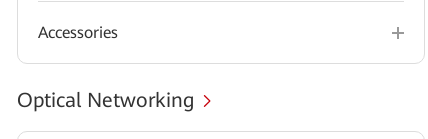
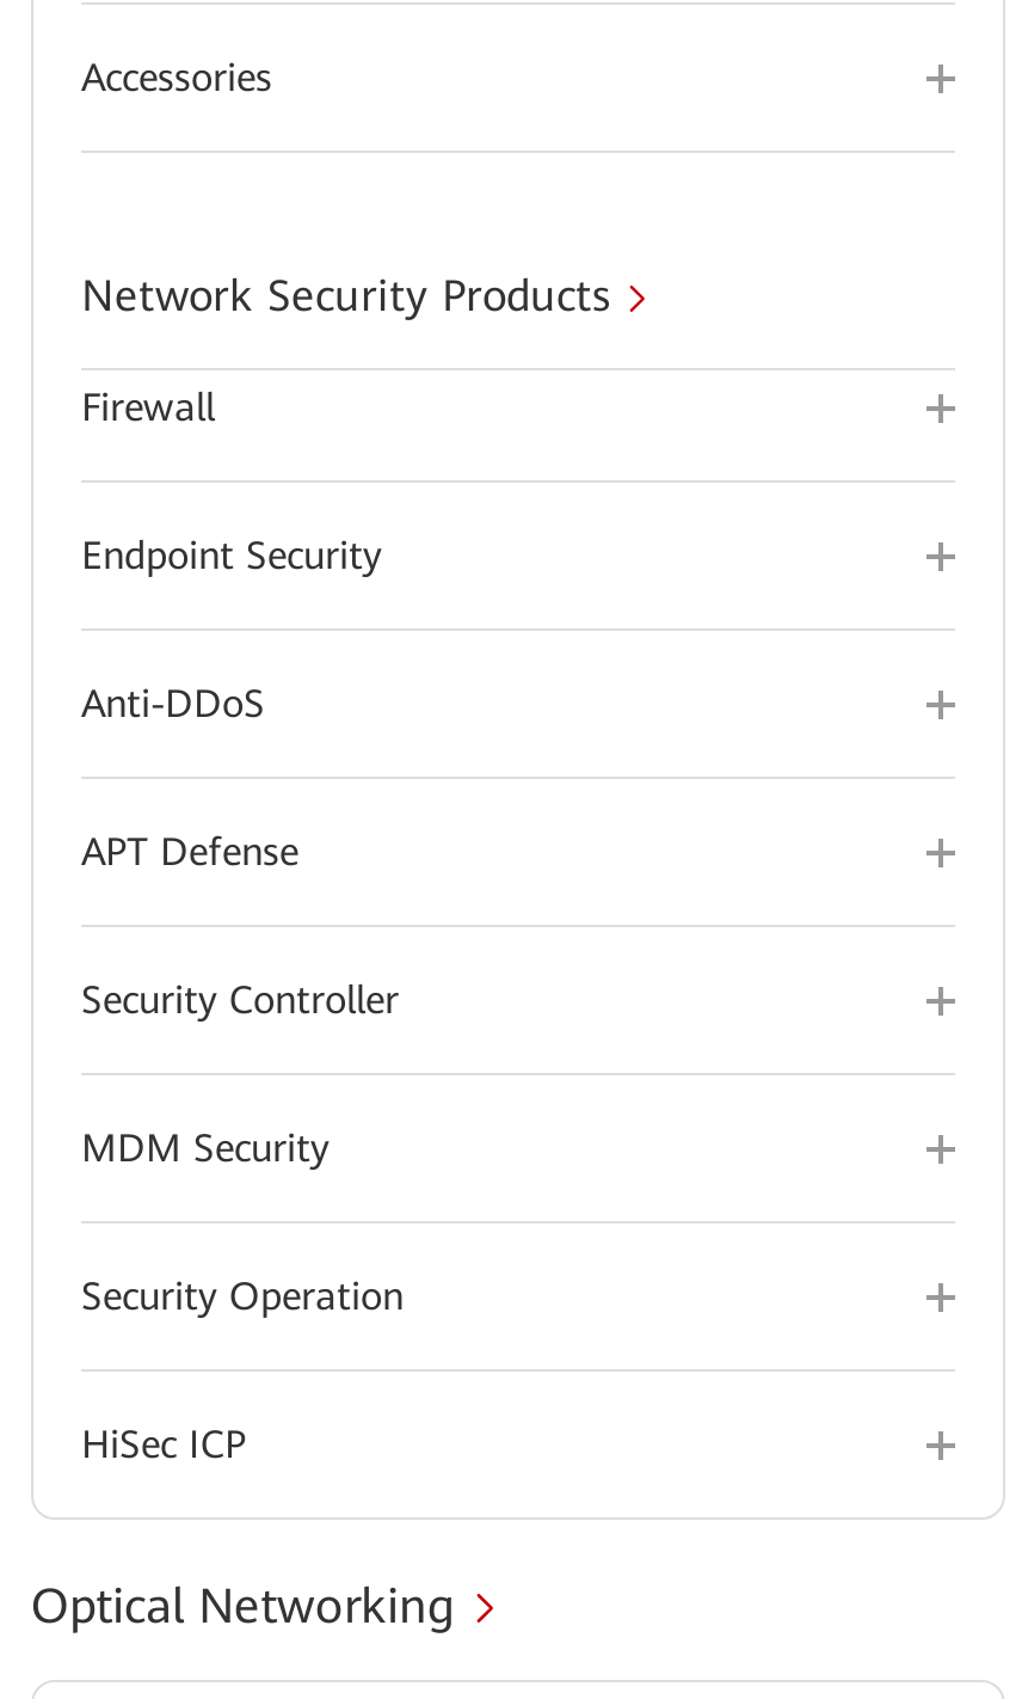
none -> [81,270,611,1467] Network Security Products | Firewall | Endpoint Security | Anti-DDoS | APT Defense | Security Controller | MDM Security | Security Operation | HiSec ICP

